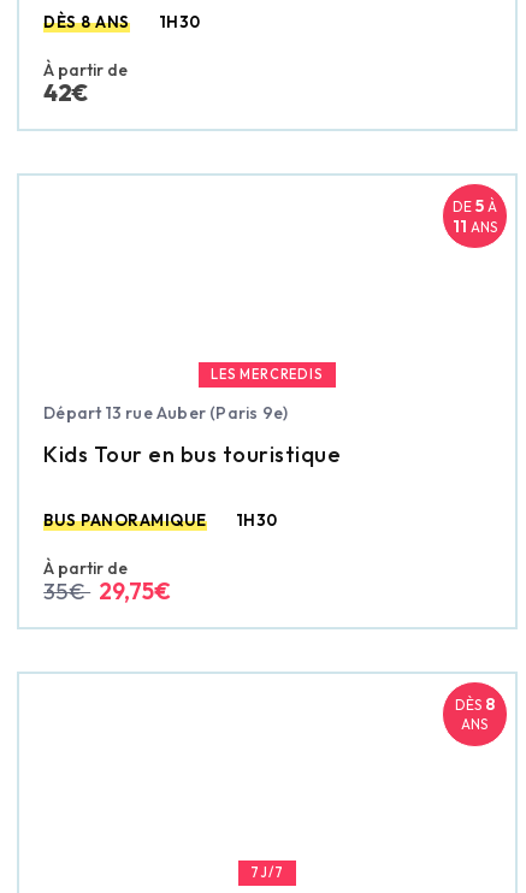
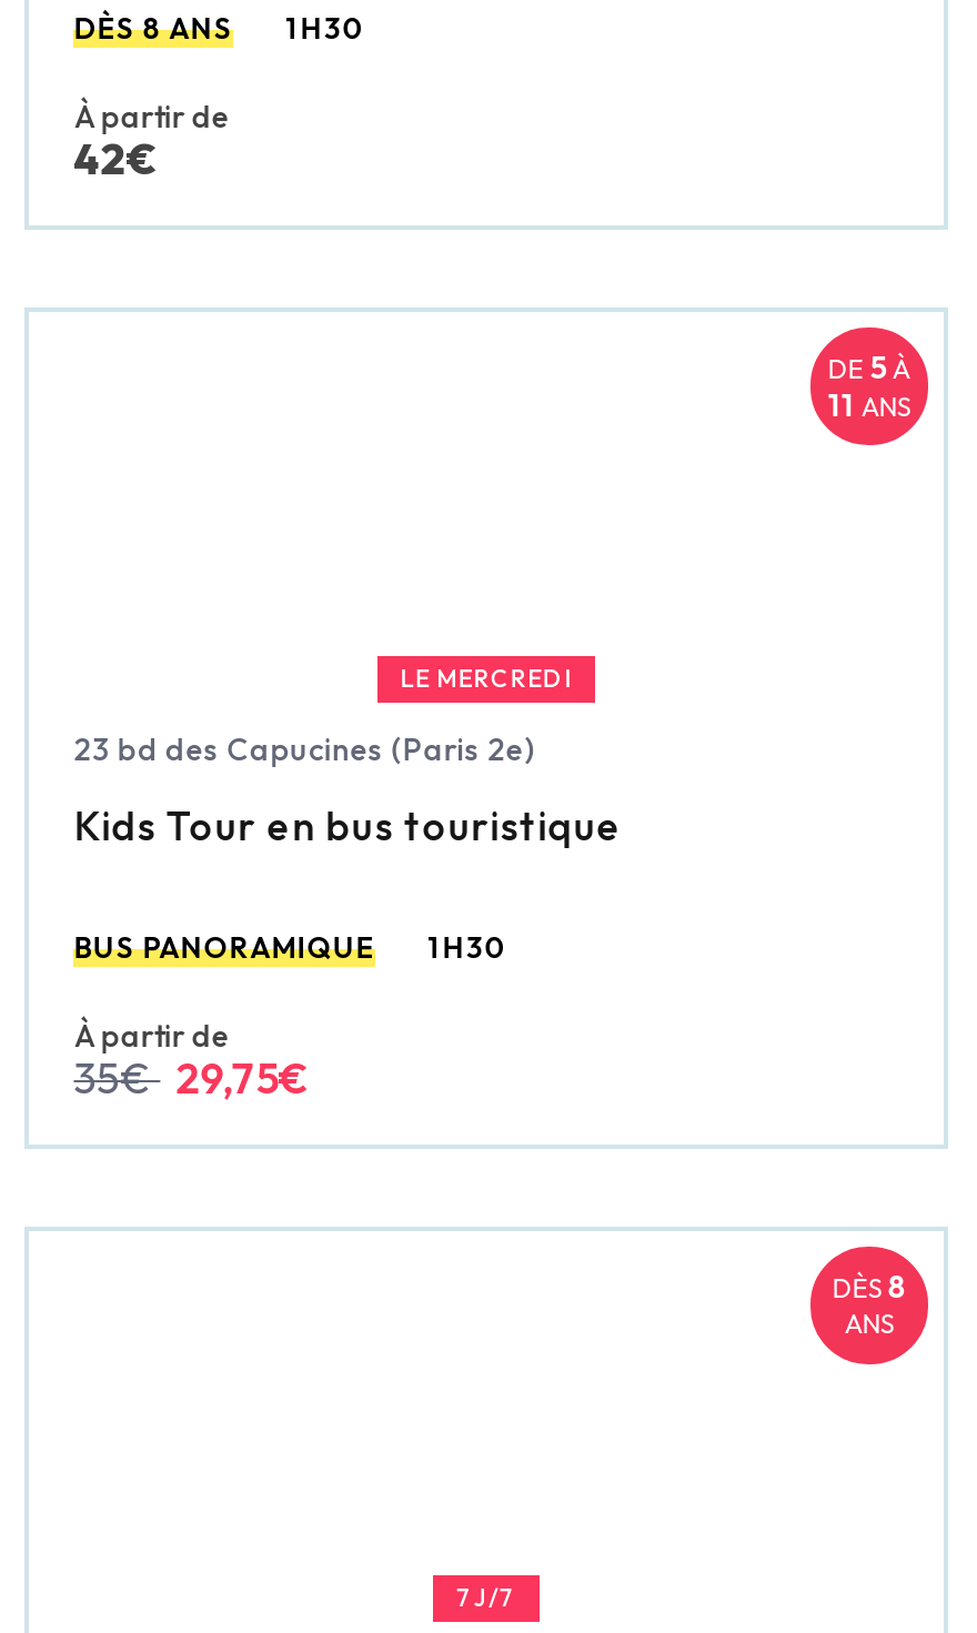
[211,366,323,383] LES MERCREDIS -> [400,663,573,694] LE MERCREDI
[44,402,288,424] Départ 13 rue Auber (Paris 9e) -> [74,729,533,769] 23 bd des Capucines (Paris 2e)

